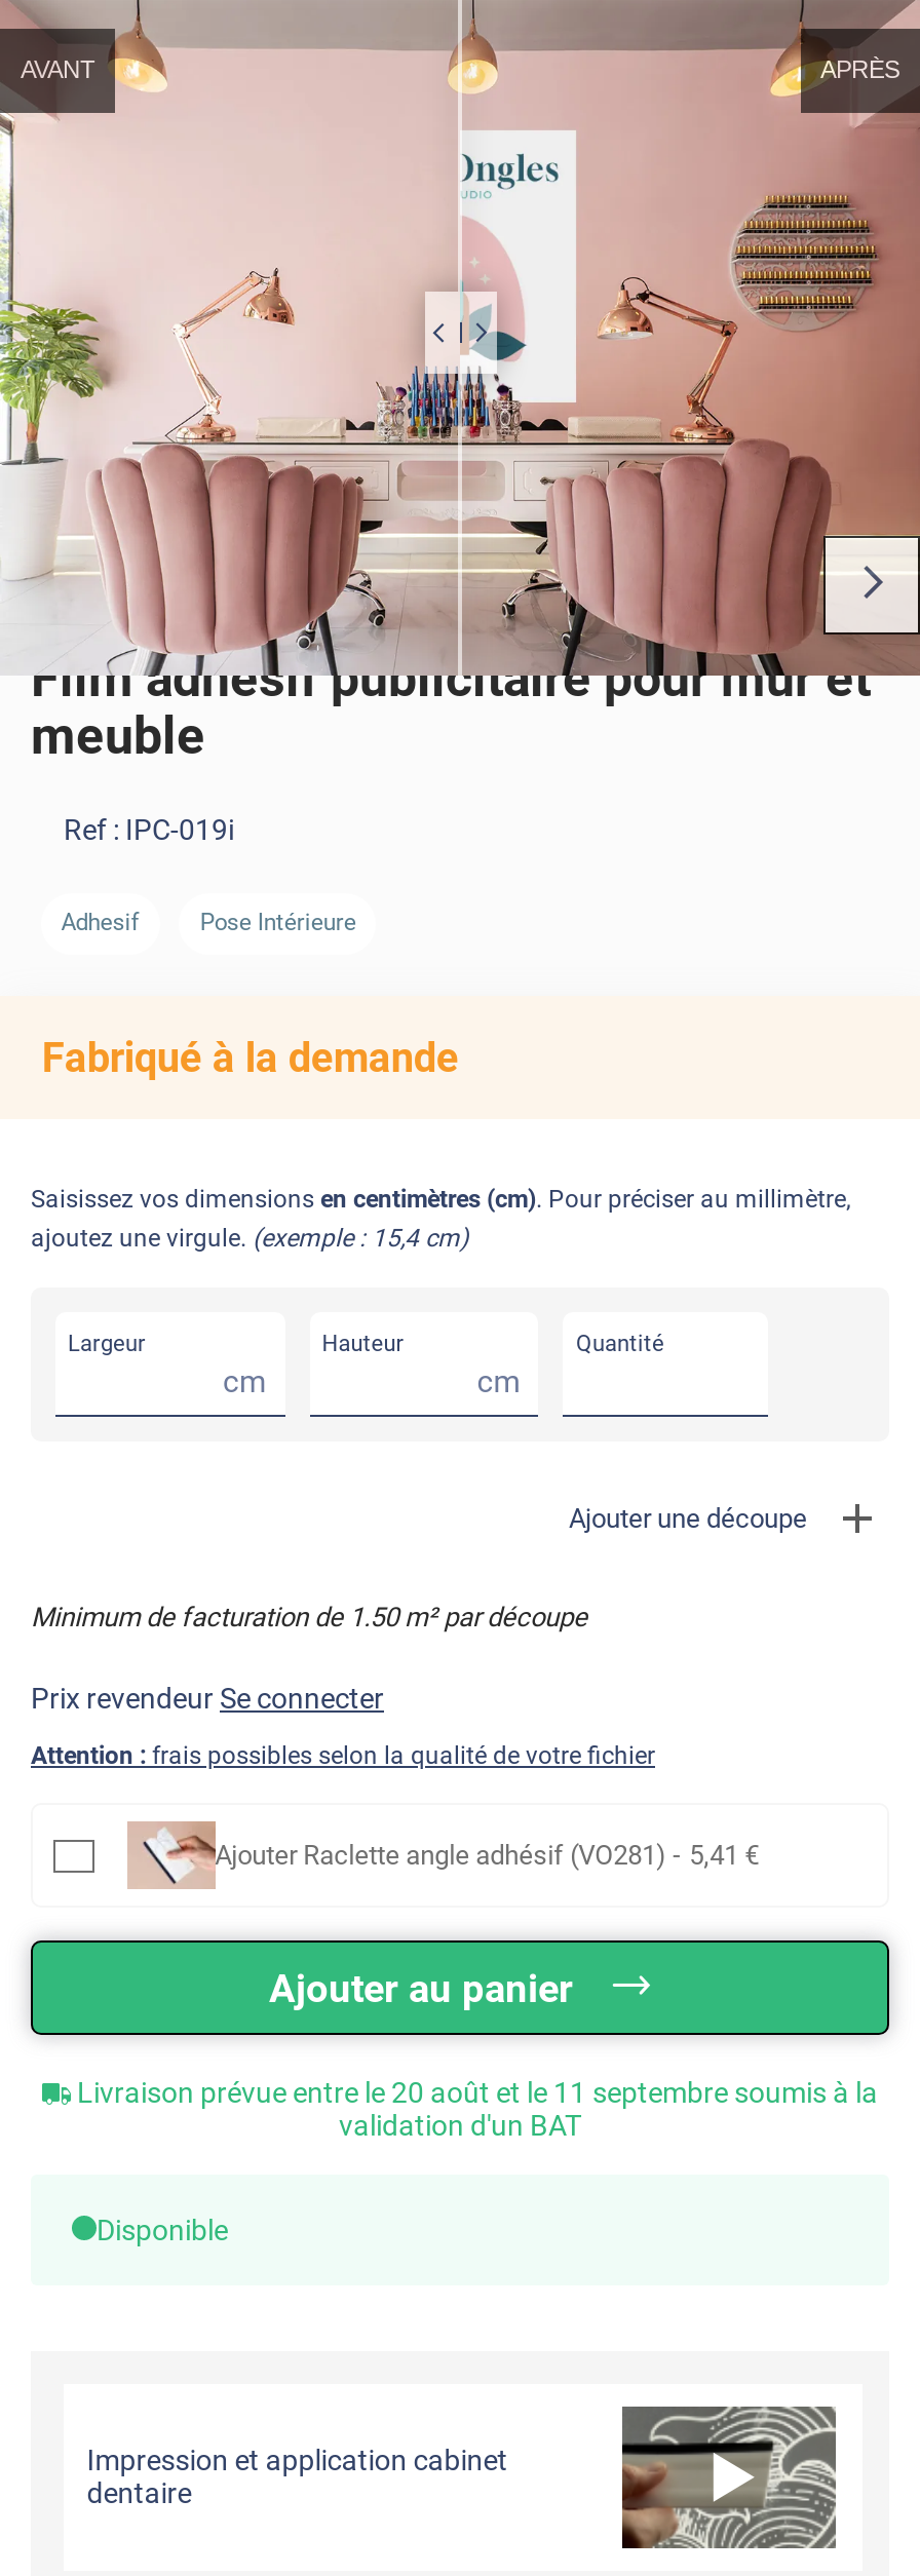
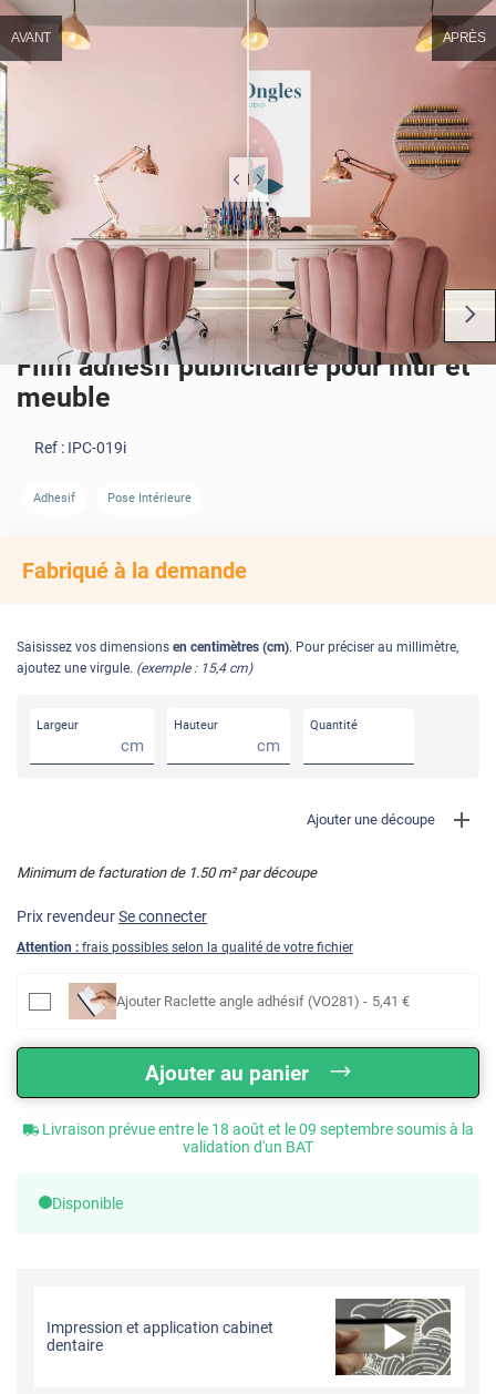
[77,2075,878,2108] Livraison prévue entre le 20 août et le 11 septembre soumis à la -> [42,1120,473,1138] Livraison prévue entre le 18 août et le 09 septembre soumis à la

